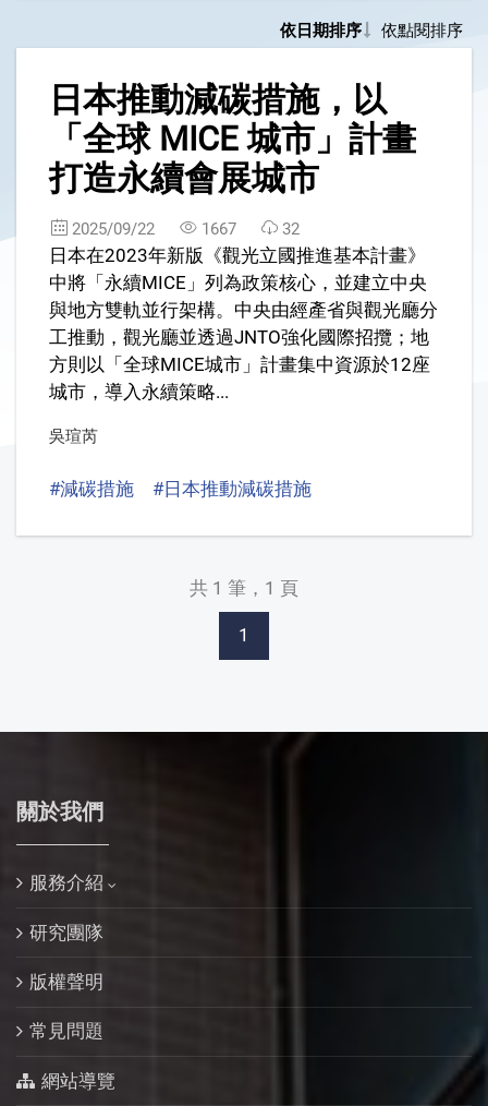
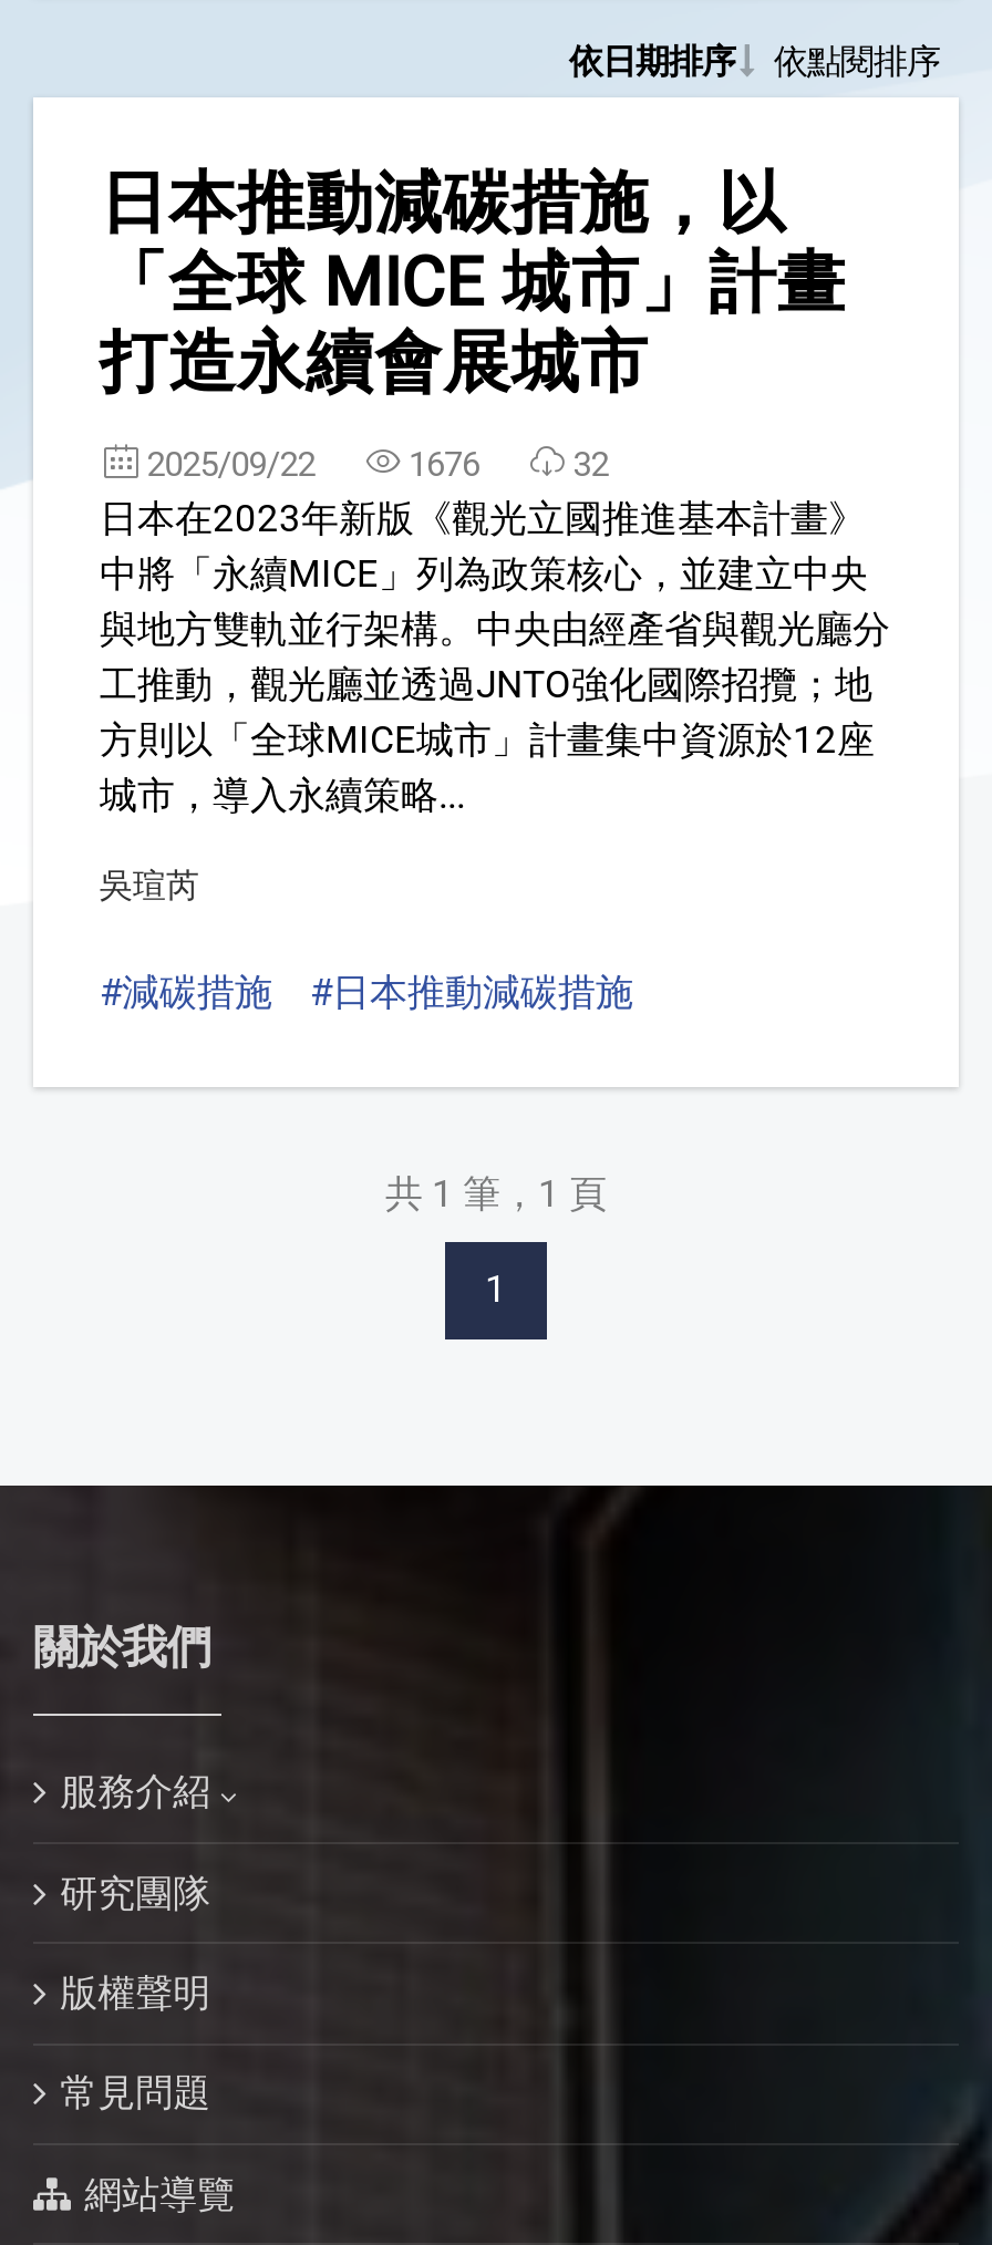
[201,219,236,238] 1667 -> [409,444,479,484] 1676

